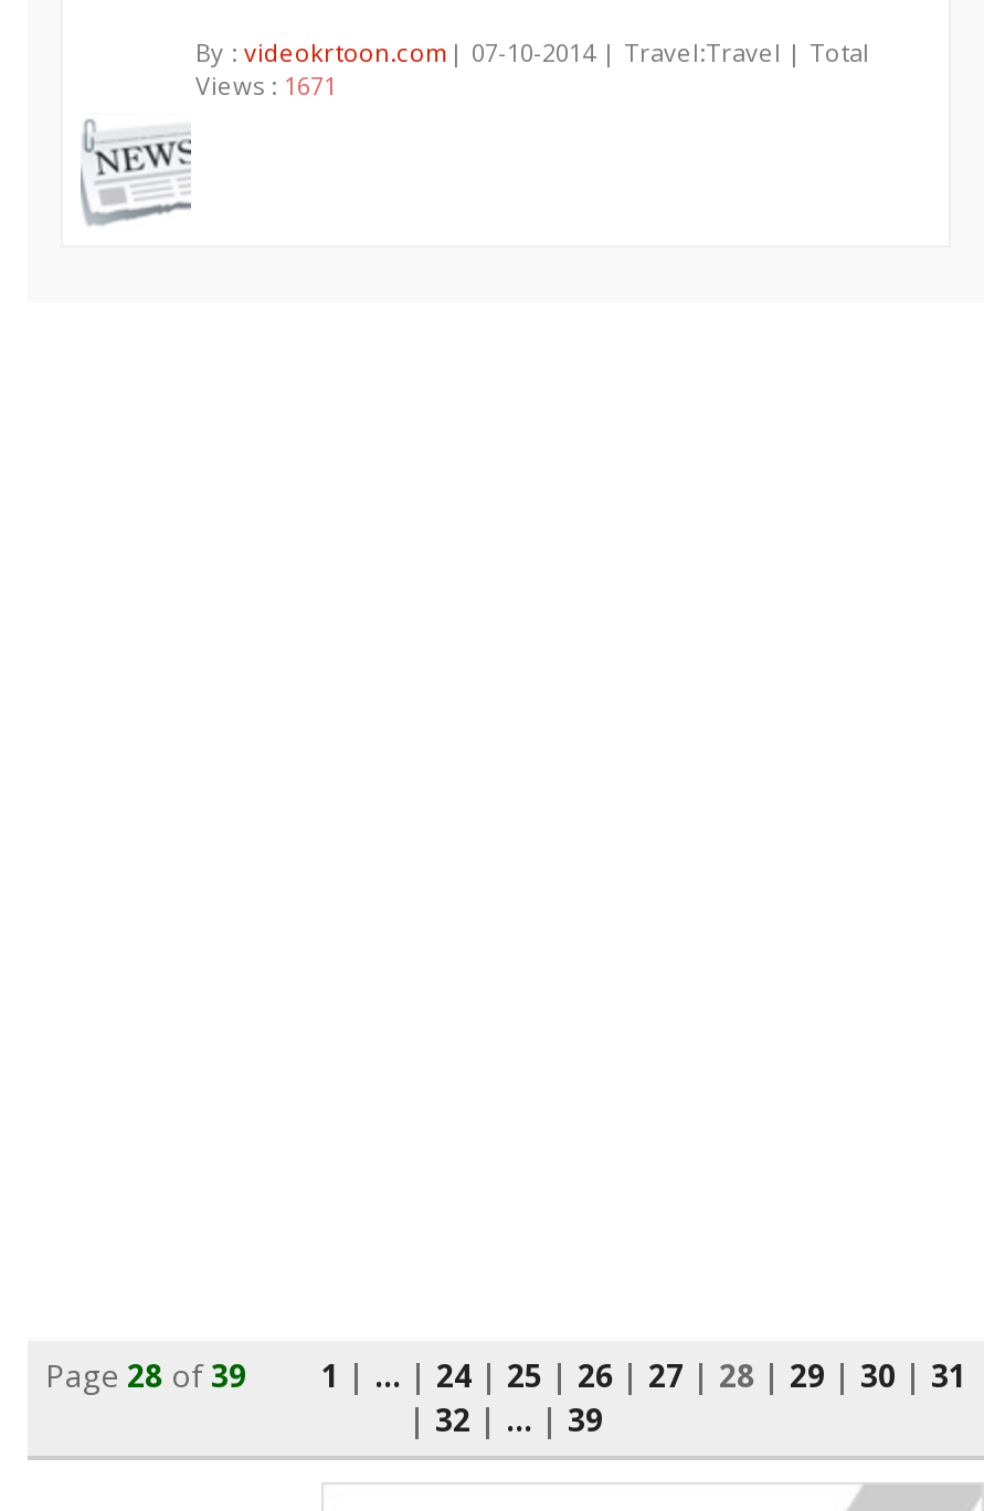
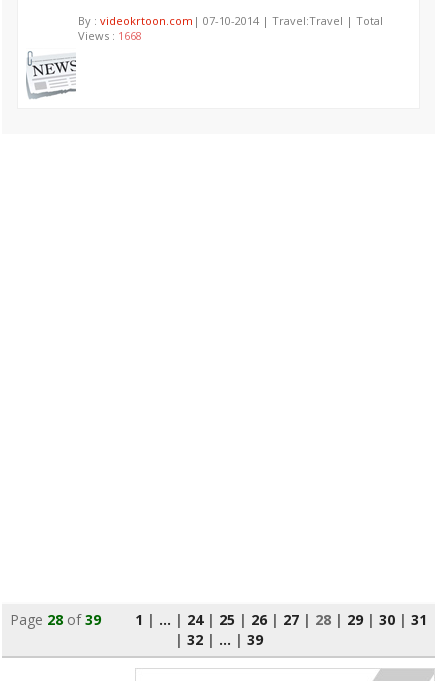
[195,68,337,102] Views : 1671 -> [78,28,142,43] Views : 1668

